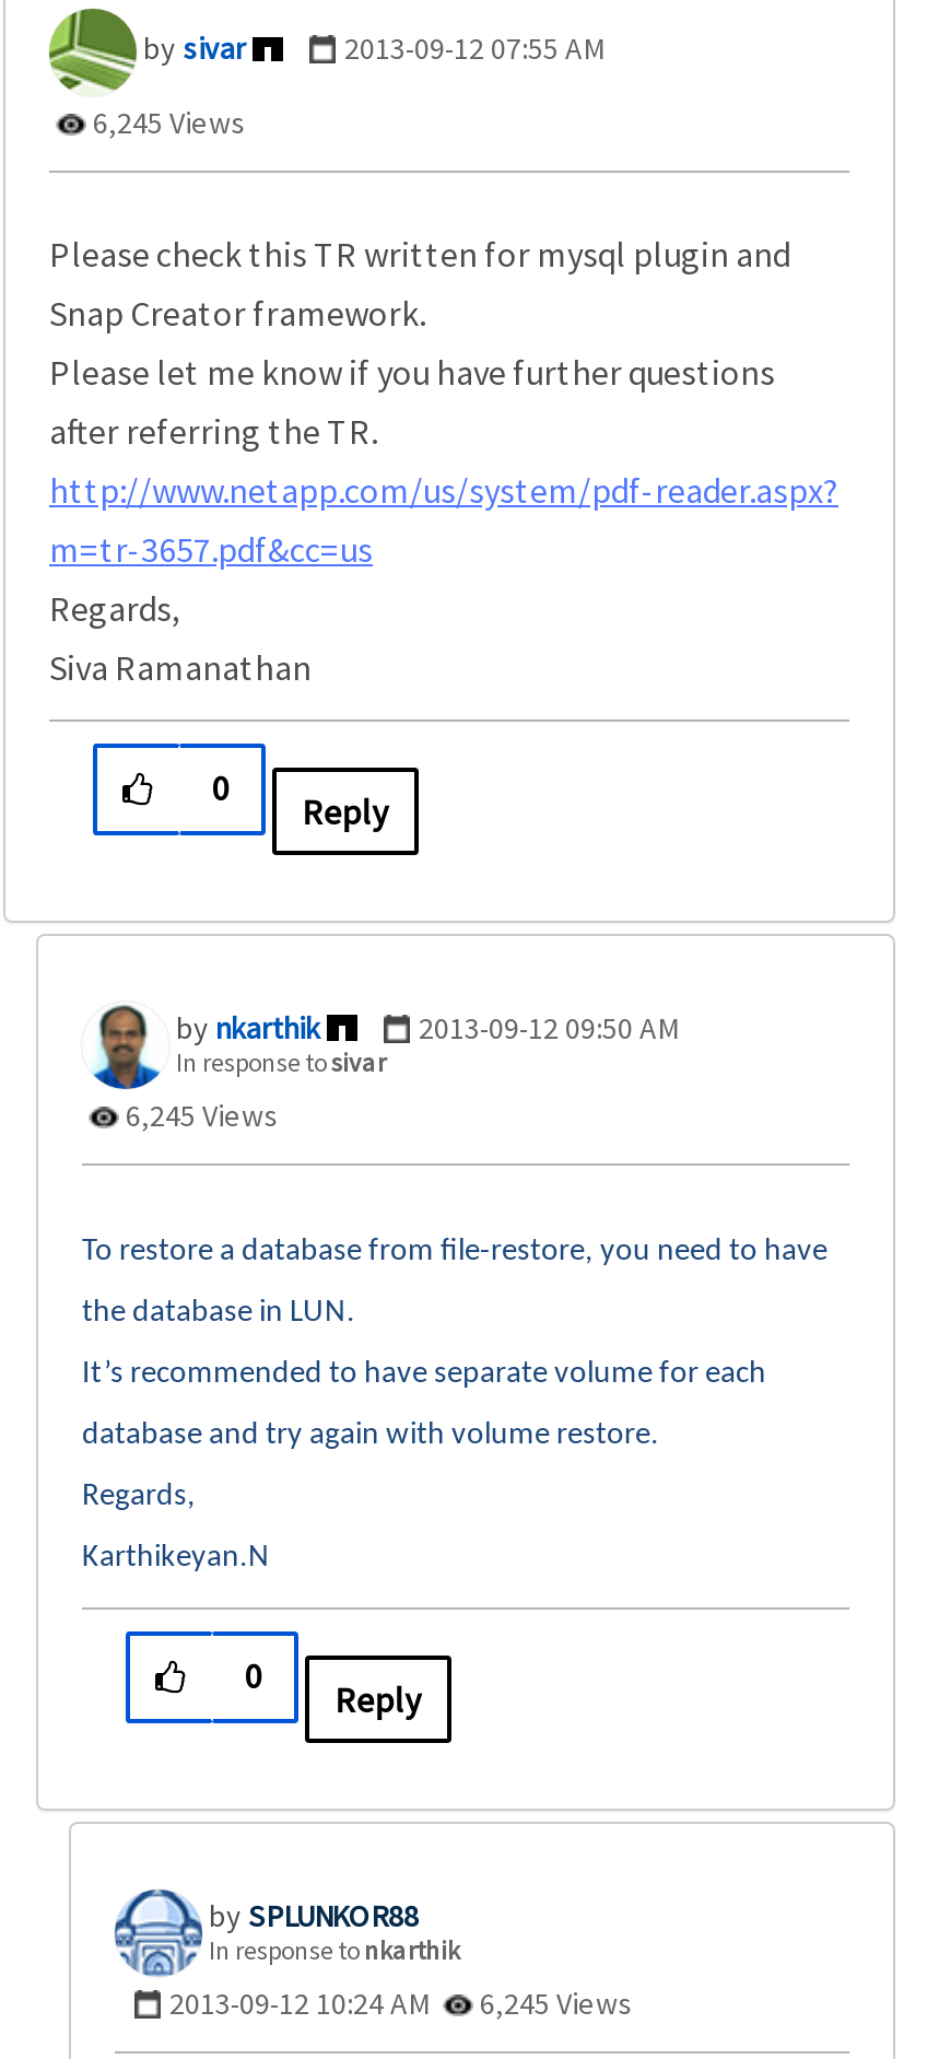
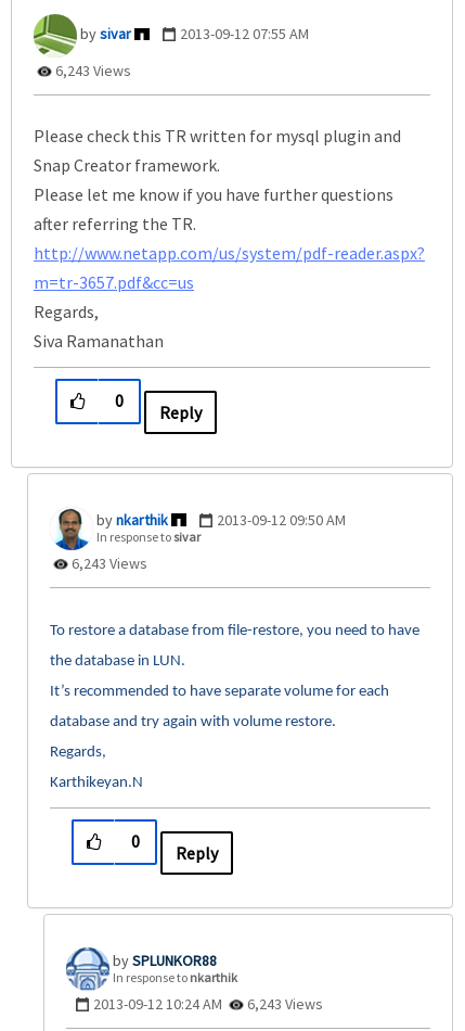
[86,103,246,142] 6,245 Views -> [52,61,131,80] 6,243 Views
[119,1096,279,1135] 6,245 Views -> [68,553,147,573] 6,243 Views
[169,1984,633,2023] 2013-09-12 10:24 AM 6,245 Views -> [93,994,323,1014] 2013-09-12 10:24 AM 6,243 Views

